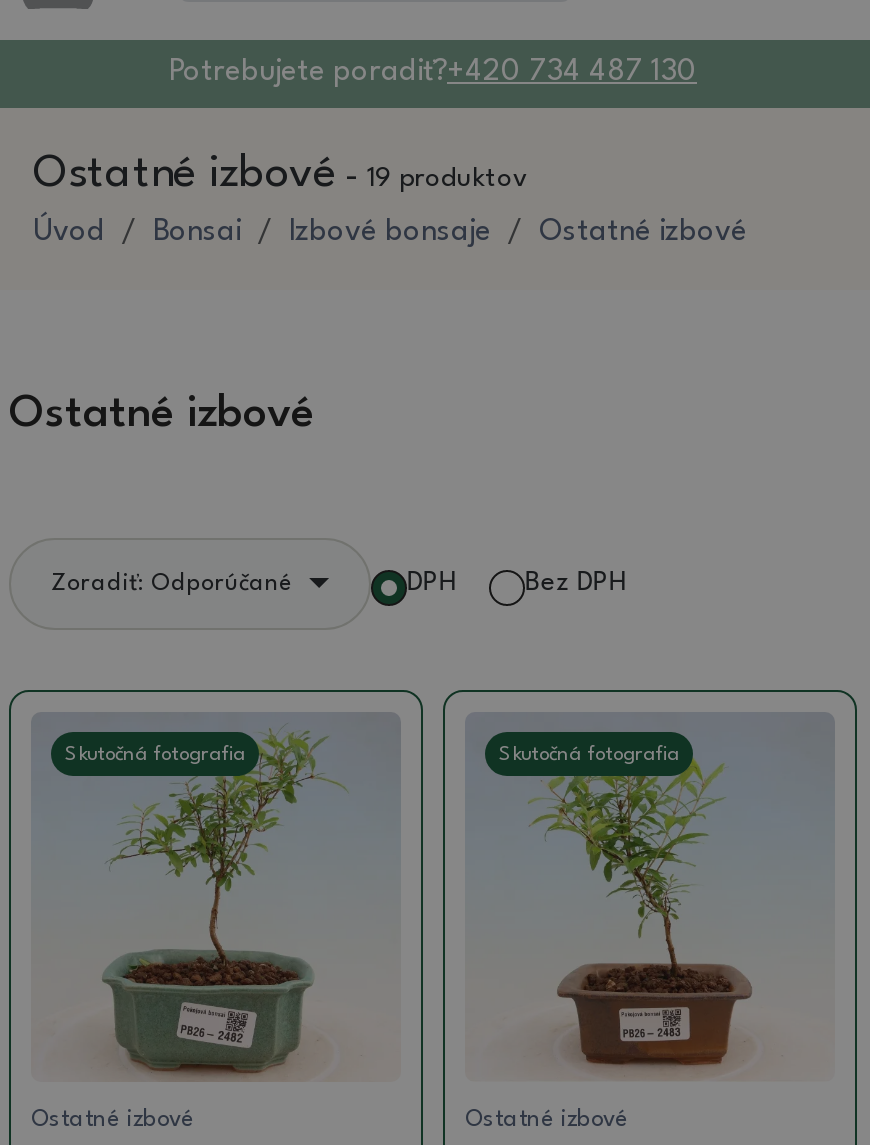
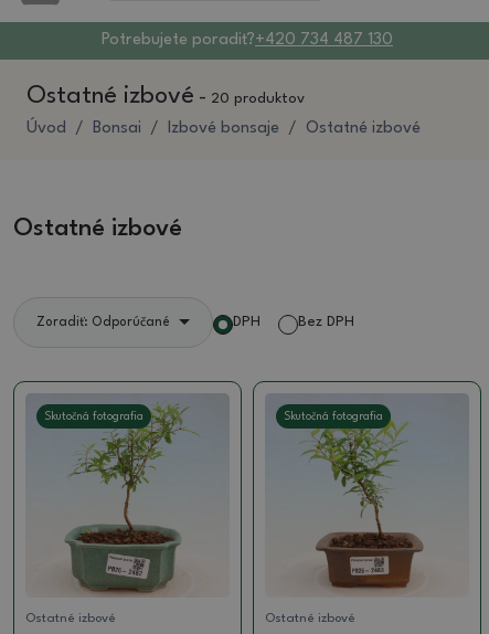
[33,153,527,197] Ostatné izbové - 19 produktov -> [26,84,305,109] Ostatné izbové - 20 produktov

